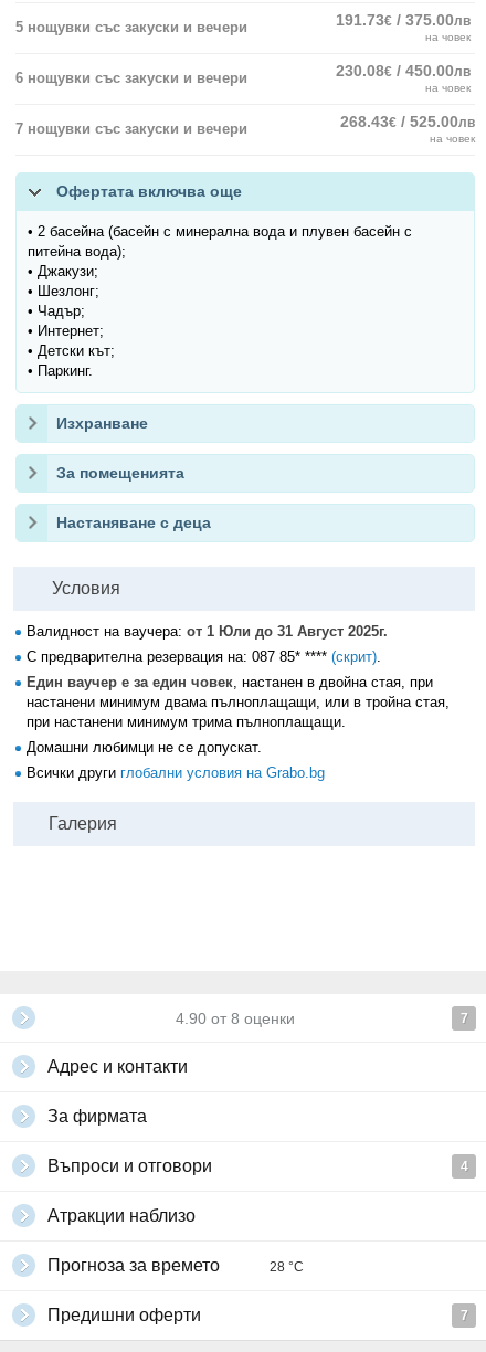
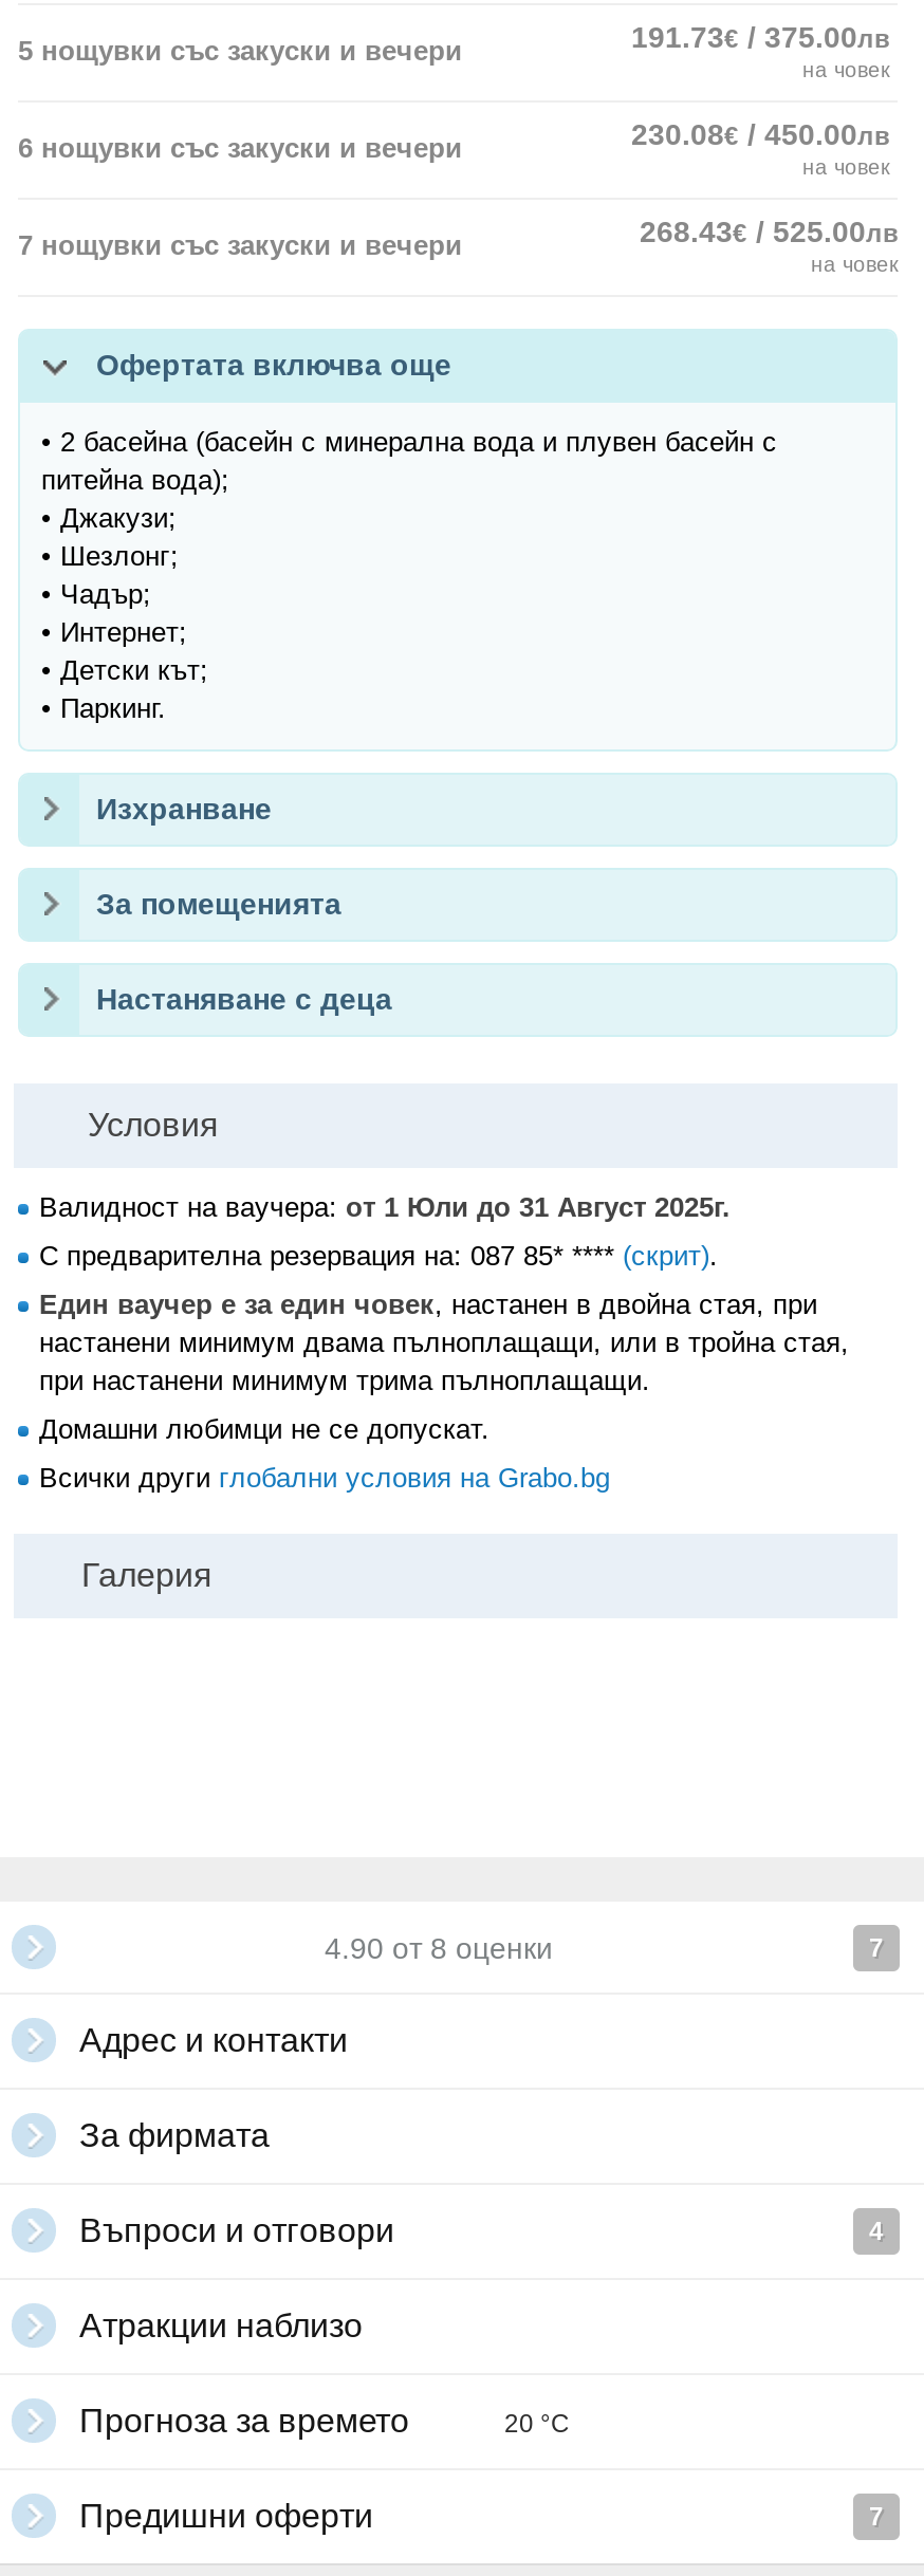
[270,1259,304,1275] 28 °C -> [504,2409,570,2438] 20 °C

